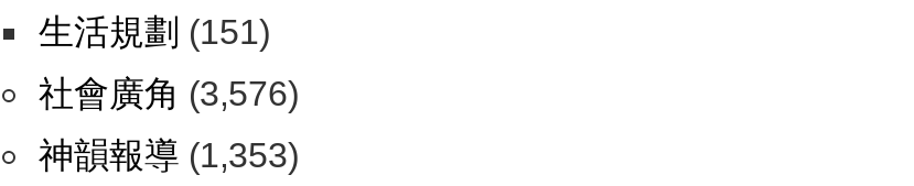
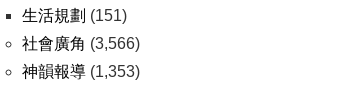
[39,75,299,112] 社會廣角(3,576) -> [22,35,140,52] 社會廣角(3,566)

